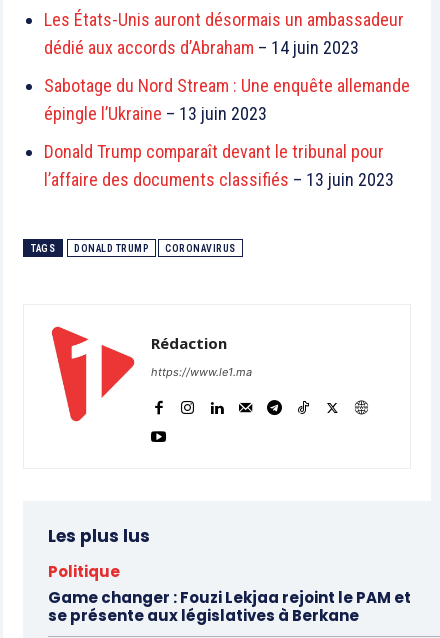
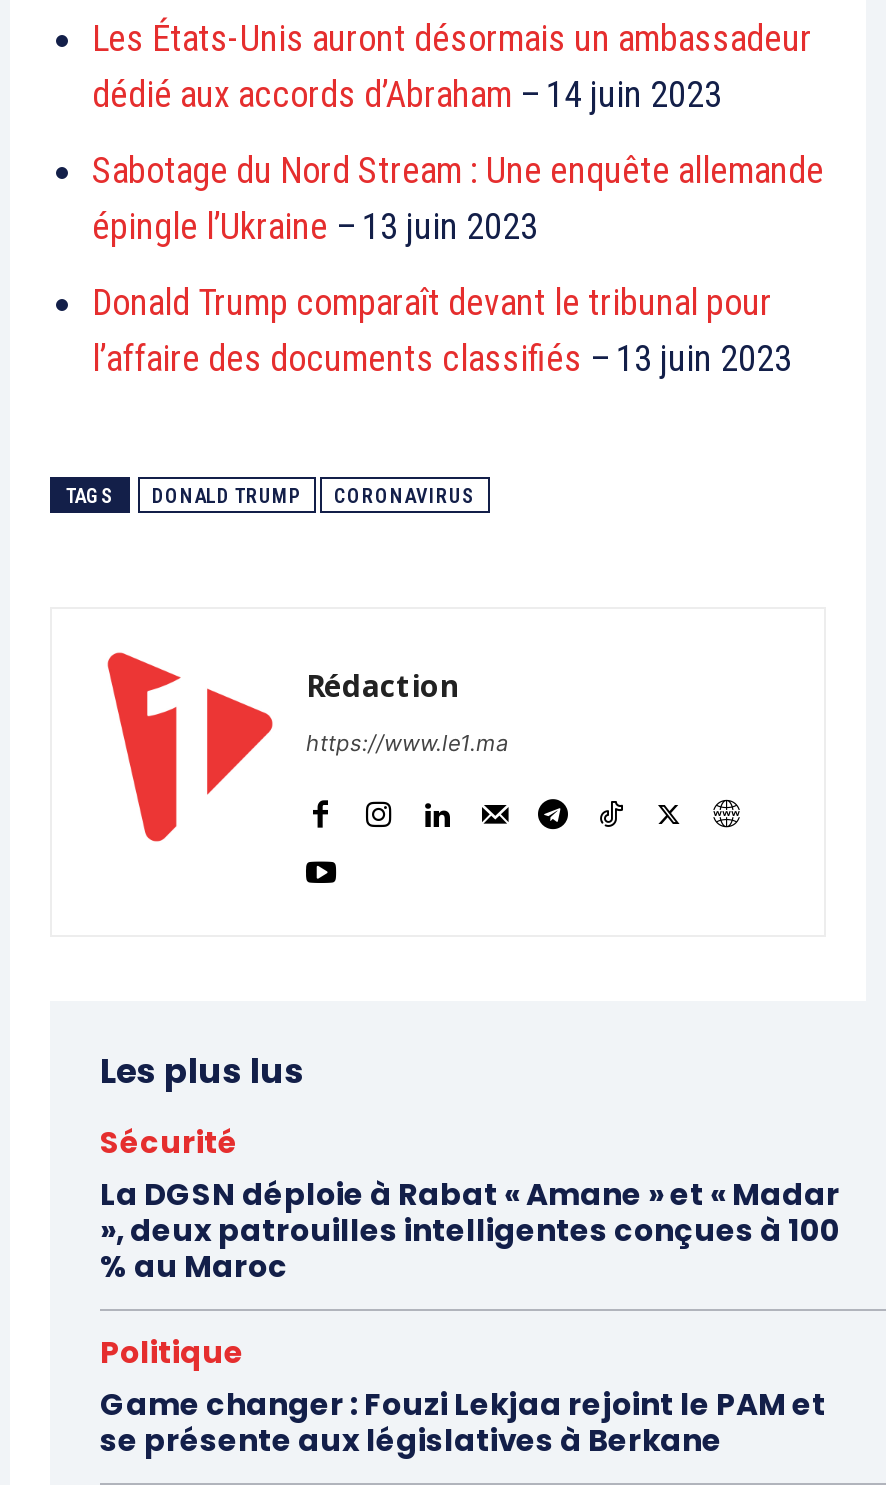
none -> [100,1121,840,1287] Sécurité | La DGSN déploie à Rabat « Amane » et « Madar | », deux patrouilles intelligentes conçues à 100 | % au Maroc

